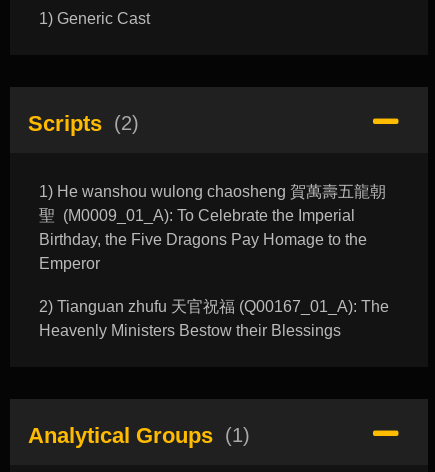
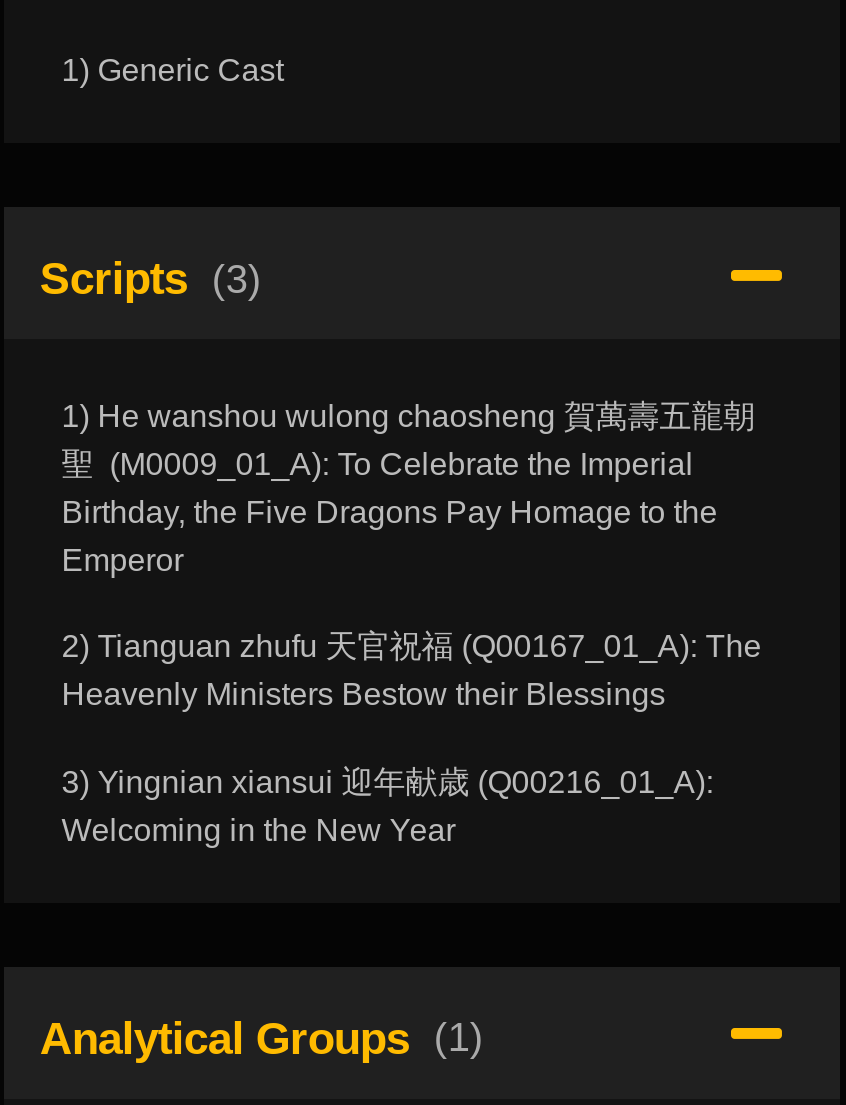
[28,111,139,136] Scripts (2) -> [40,254,262,304] Scripts (3)
none -> [62,764,714,846] 3) Yingnian xiansui 迎年献歳 (Q00216_01_A): | Welcoming in the New Year

